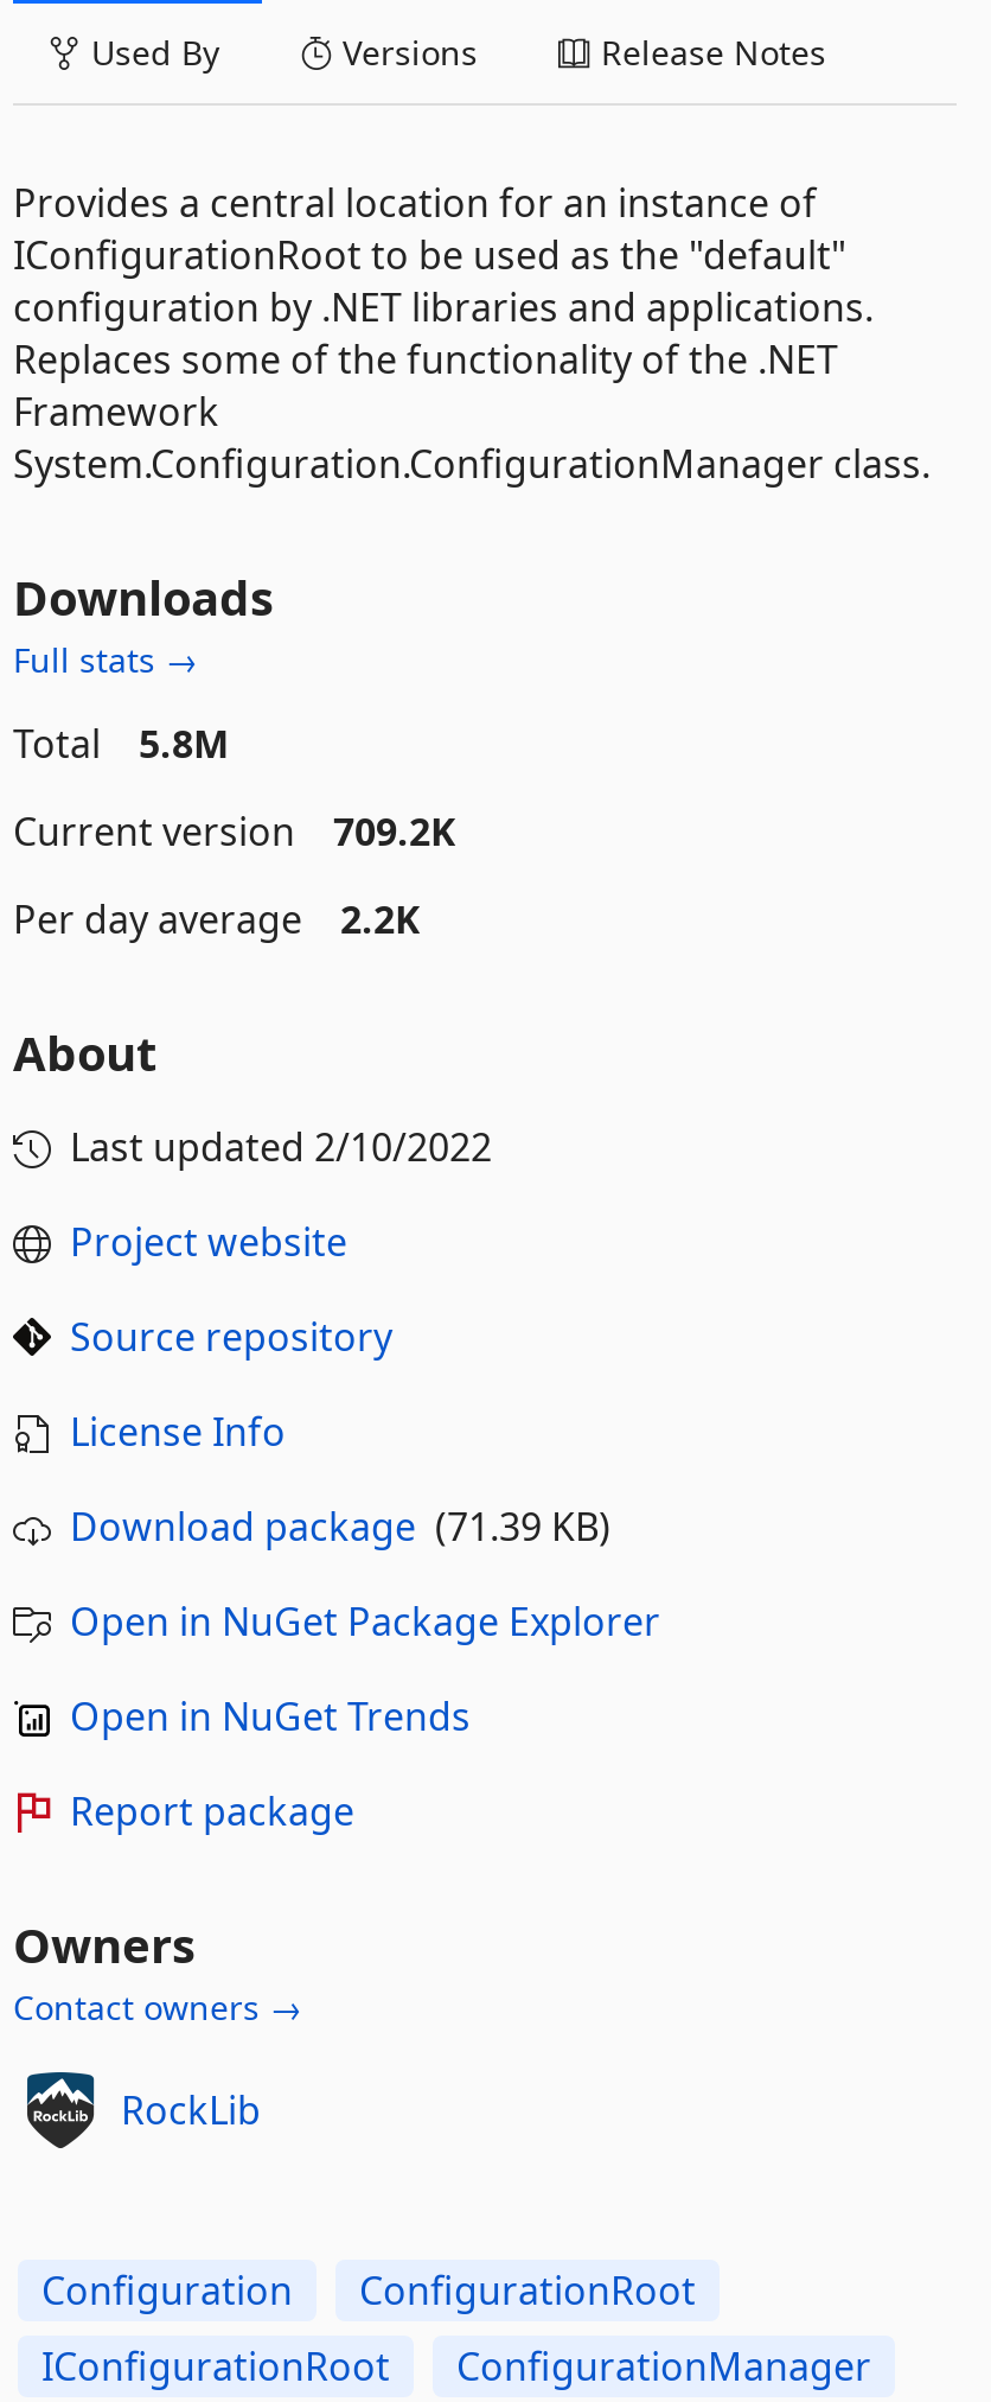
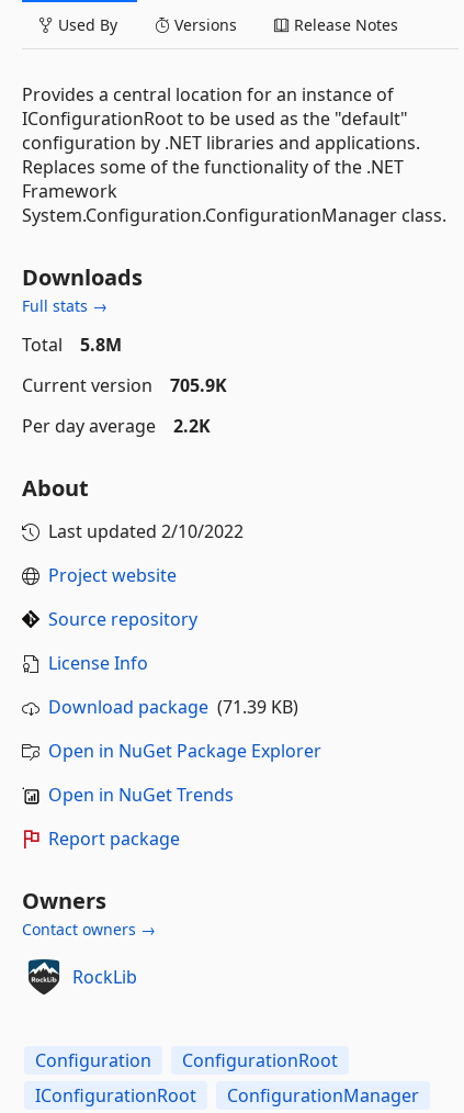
[13,805,456,857] Current version 709.2K -> [22,373,227,397] Current version 705.9K

